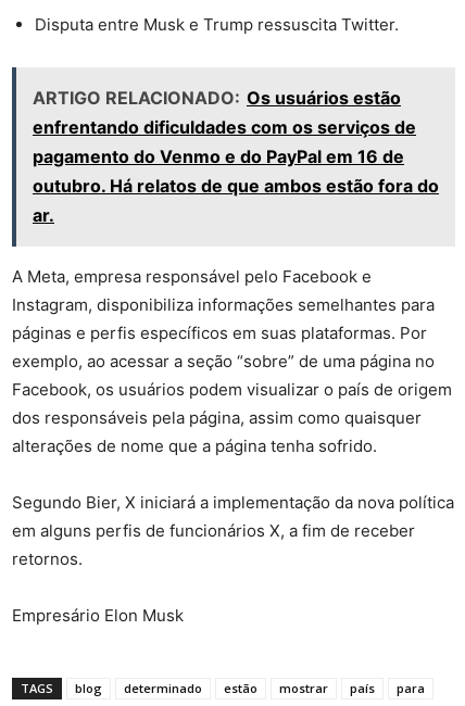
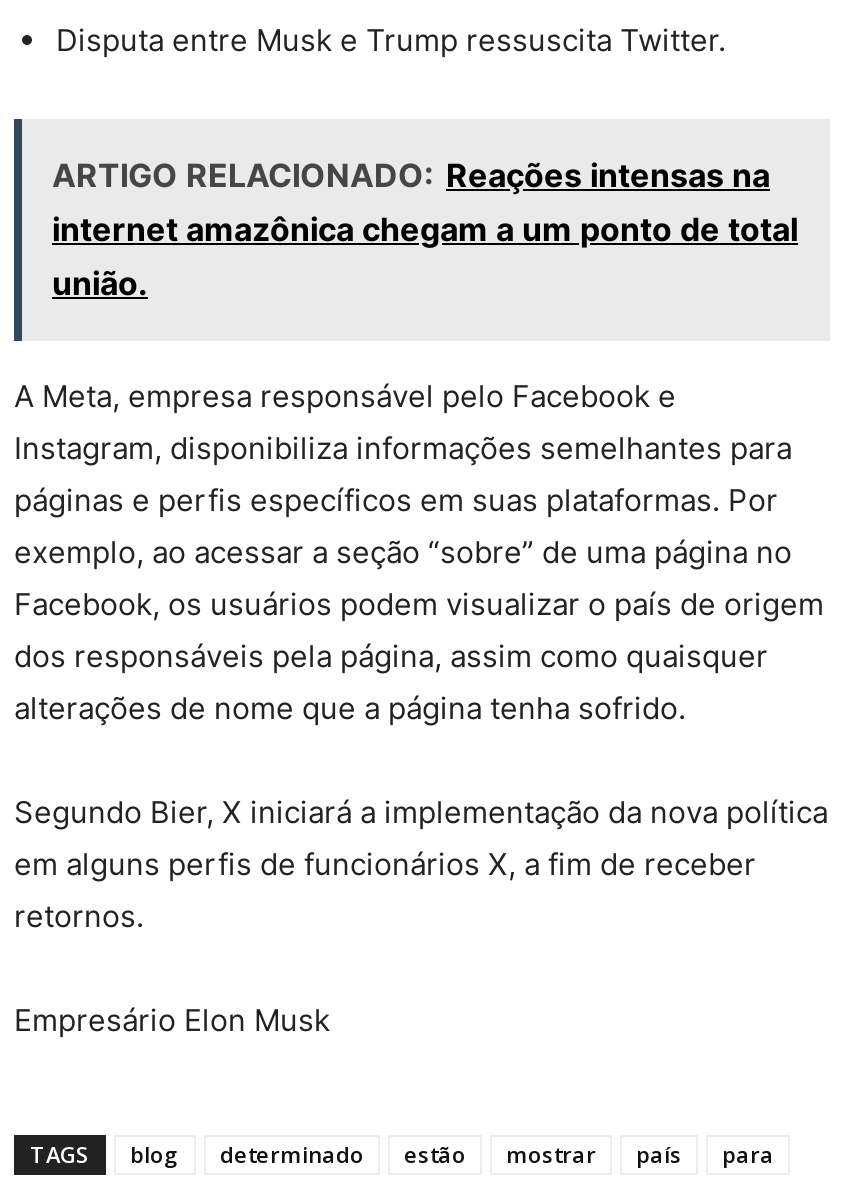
[33,87,439,226] ARTIGO RELACIONADO: Os usuários estão | enfrentando dificuldades com os serviços de | pagamento do Venmo e do PayPal em 16 de | outubro. Há relatos de que ambos estão fora do | ar. -> [52,155,798,303] ARTIGO RELACIONADO: Reações intensas na | internet amazônica chegam a um ponto de total | união.

